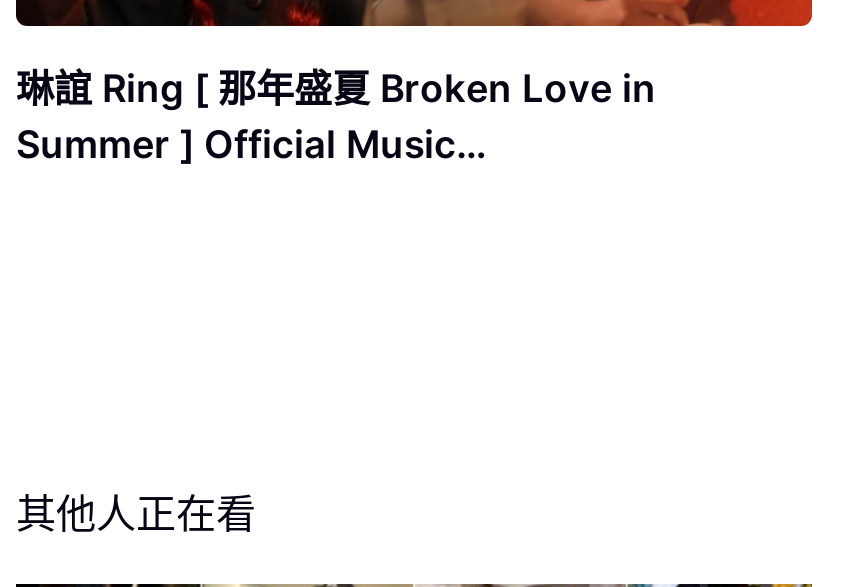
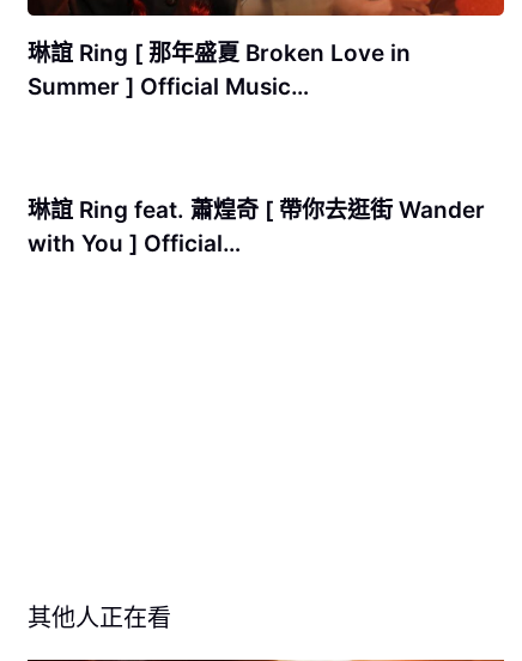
none -> [28,197,485,258] 琳誼 Ring feat. 蕭煌奇 [ 帶你去逛街 Wander | with You ] Official…

